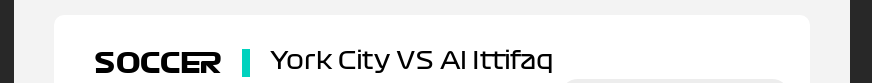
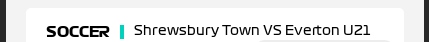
[270,49,554,73] York City VS Al Ittifaq -> [134,25,371,37] Shrewsbury Town VS Everton U21

